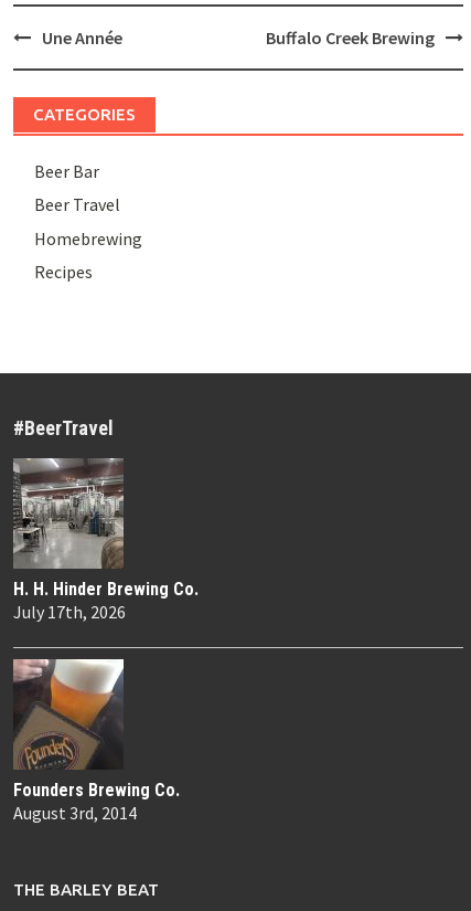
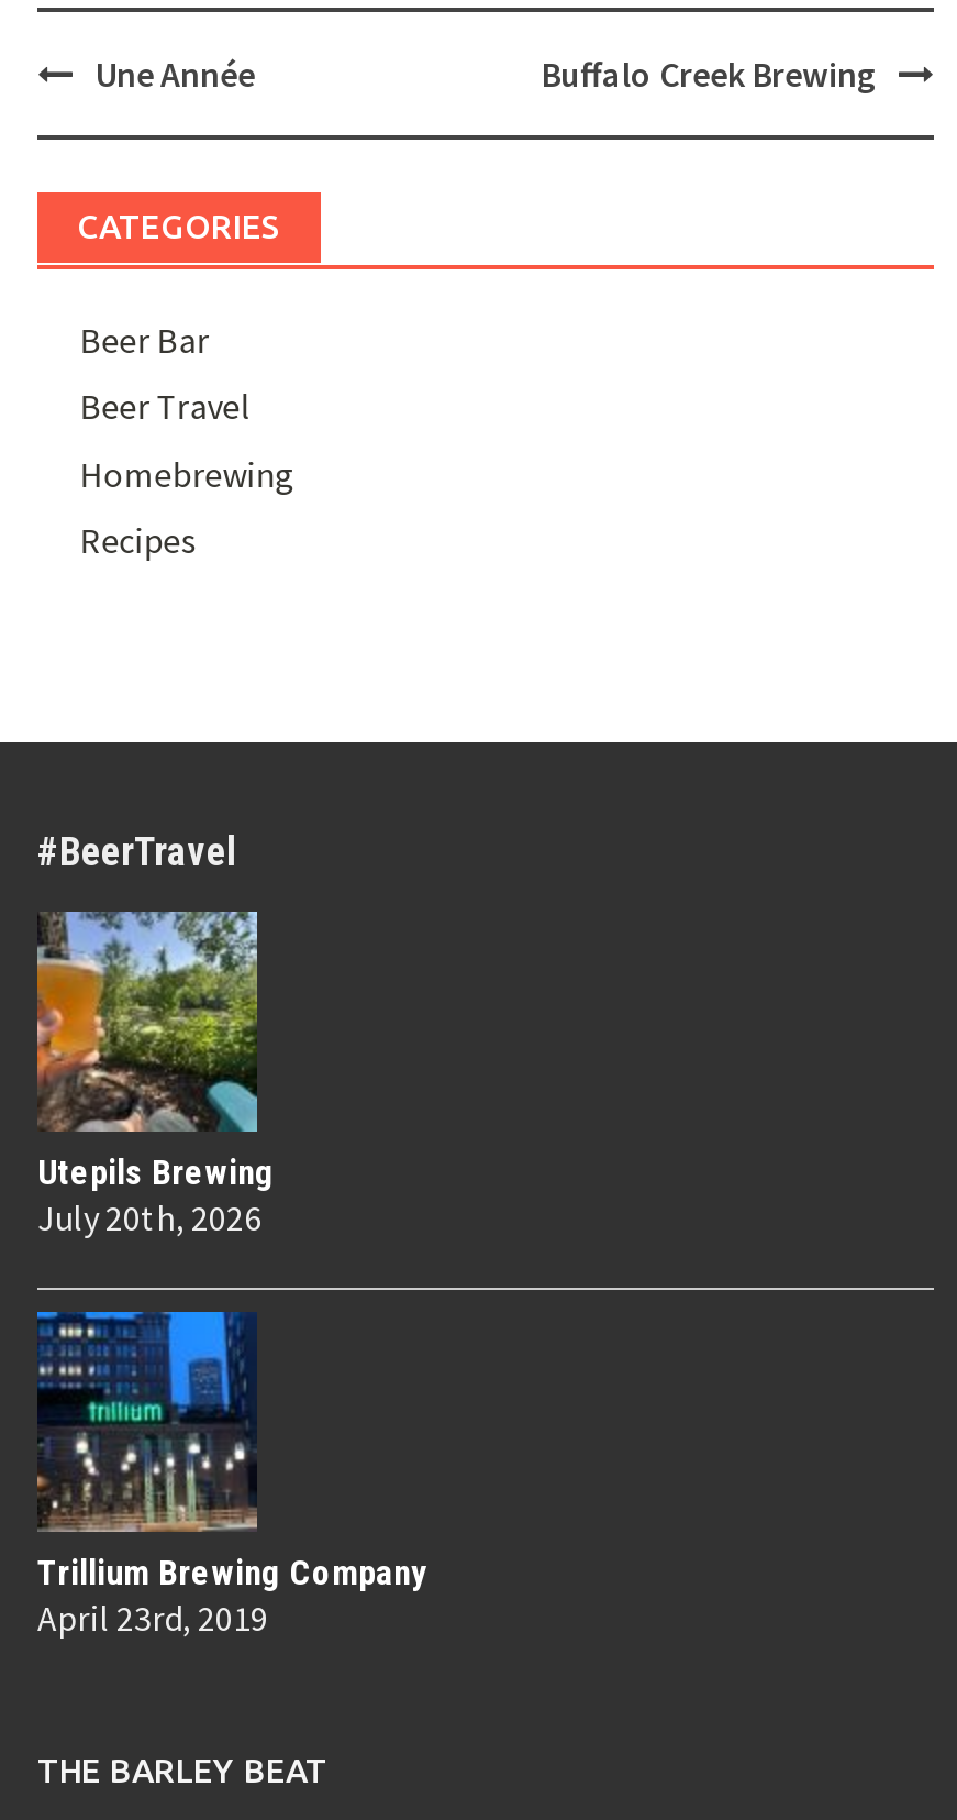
[12,457,199,623] [image] | H. H. Hinder Brewing Co. | July 17th, 2026 -> [35,909,275,1239] [image] | Utepils Brewing | July 20th, 2026
[12,658,180,824] [image] | Founders Brewing Co. | August 3rd, 2014 -> [35,1310,426,1639] [image] | Trillium Brewing Company | April 23rd, 2019

